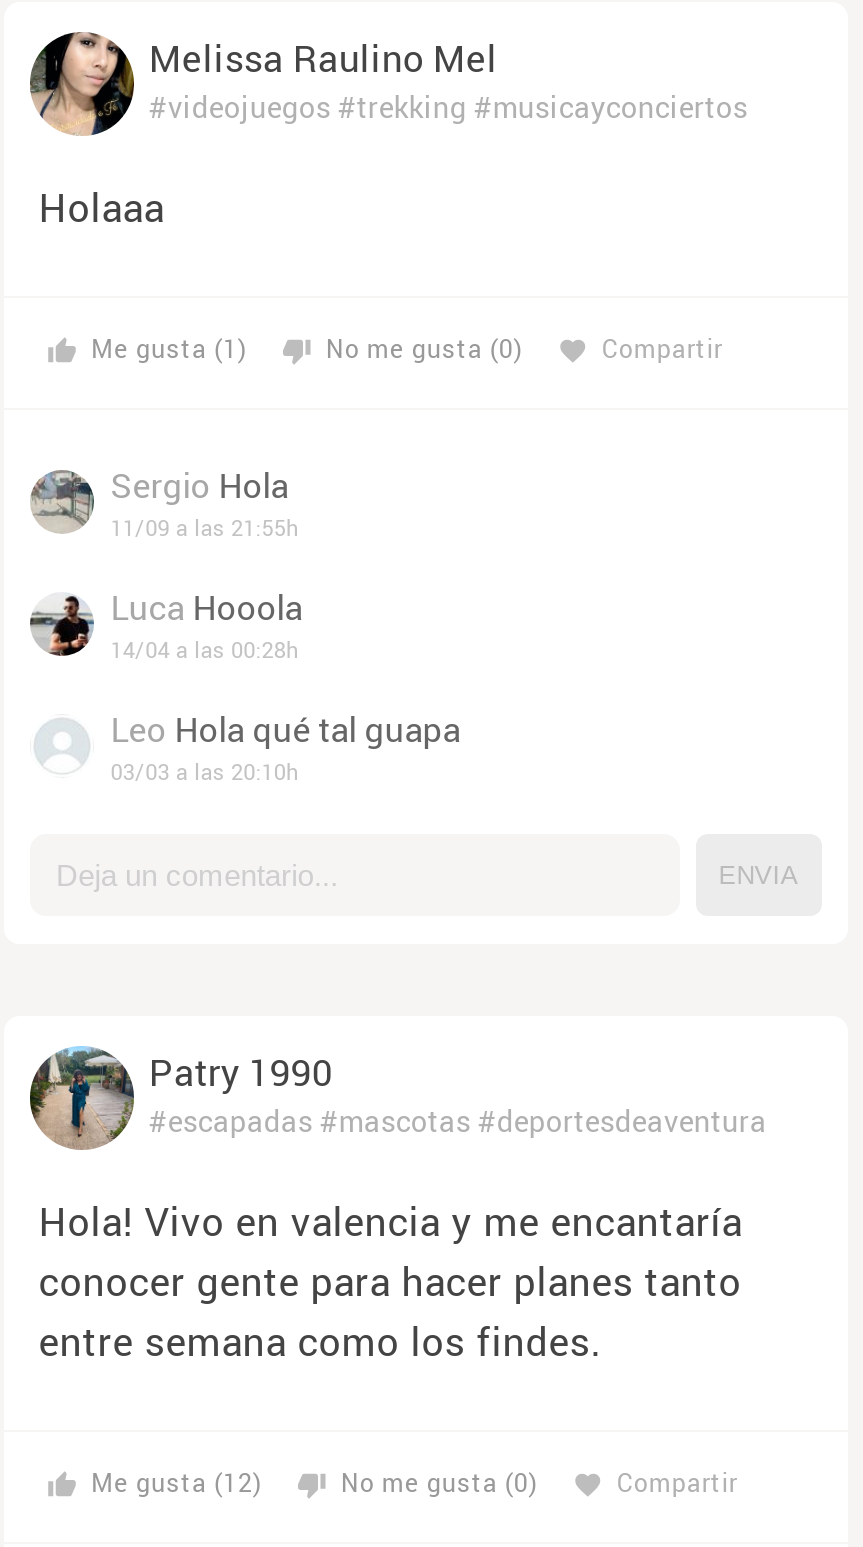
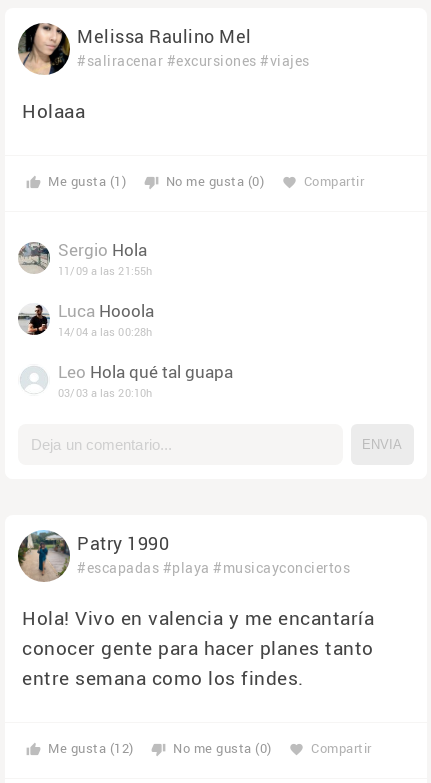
[149,88,748,126] #videojuegos #trekking #musicayconciertos -> [77,51,310,70] #saliracenar #excursiones #viajes
[149,1102,767,1140] #escapadas #mascotas #deportesdeaventura -> [77,558,350,577] #escapadas #playa #musicayconciertos

